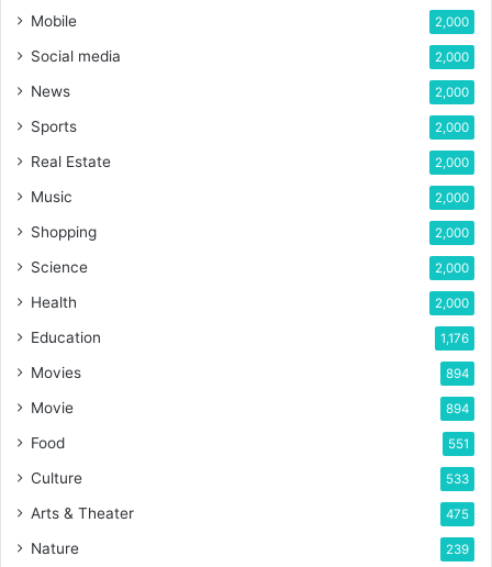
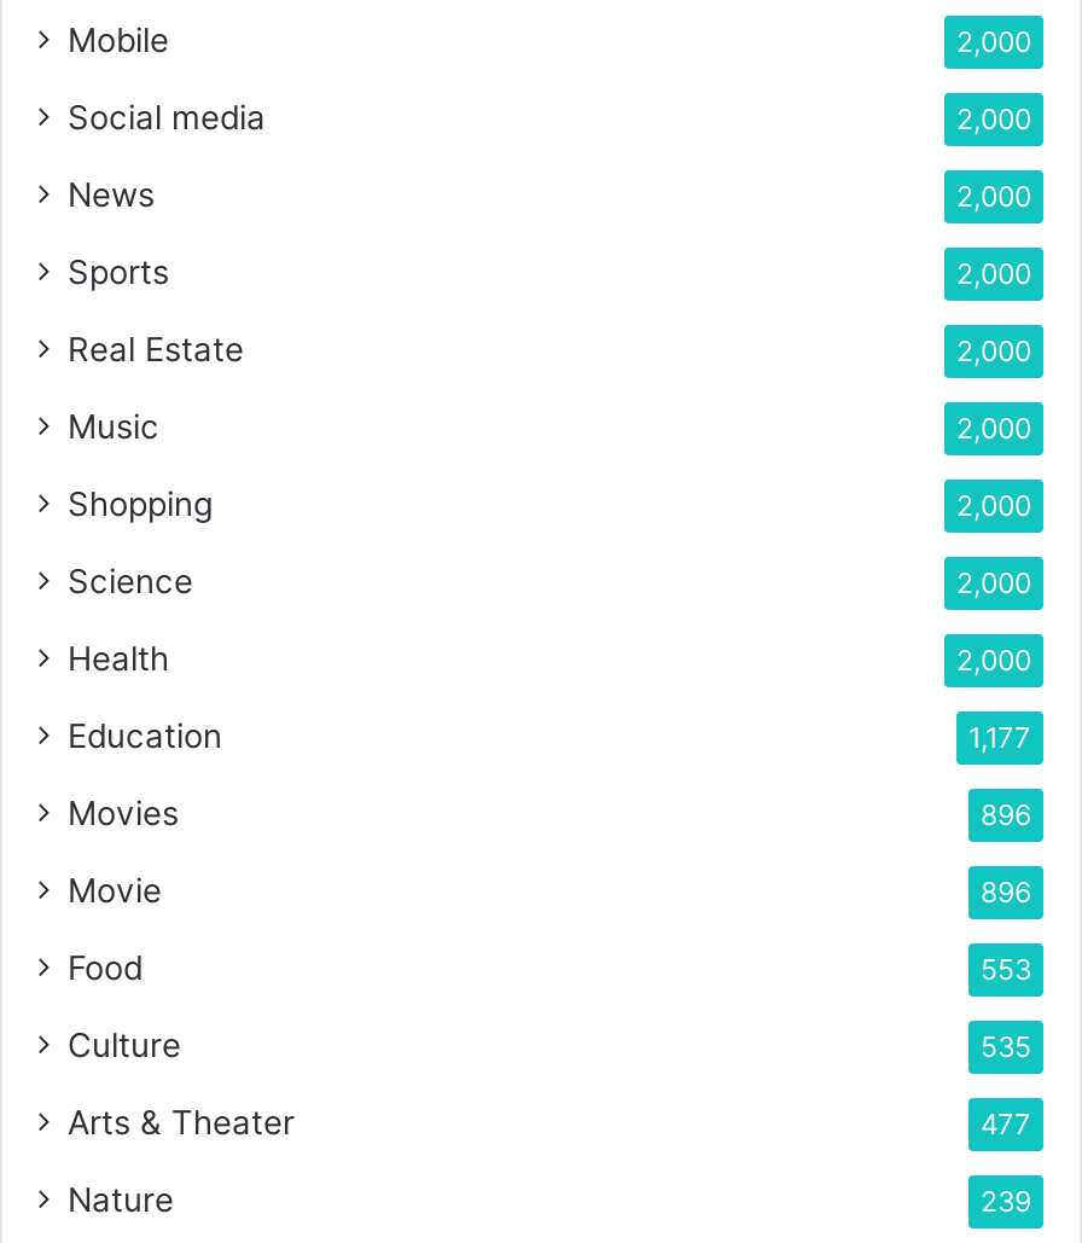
[440,331,469,346] 1,176 -> [968,722,1031,756] 1,177
[446,366,469,382] 894 -> [981,799,1031,833] 896
[446,401,469,417] 894 -> [981,877,1031,910] 896
[448,437,469,452] 551 -> [981,954,1031,988] 553
[446,472,469,487] 533 -> [981,1031,1031,1065] 535
[446,507,469,522] 475 -> [981,1108,1031,1142] 477

